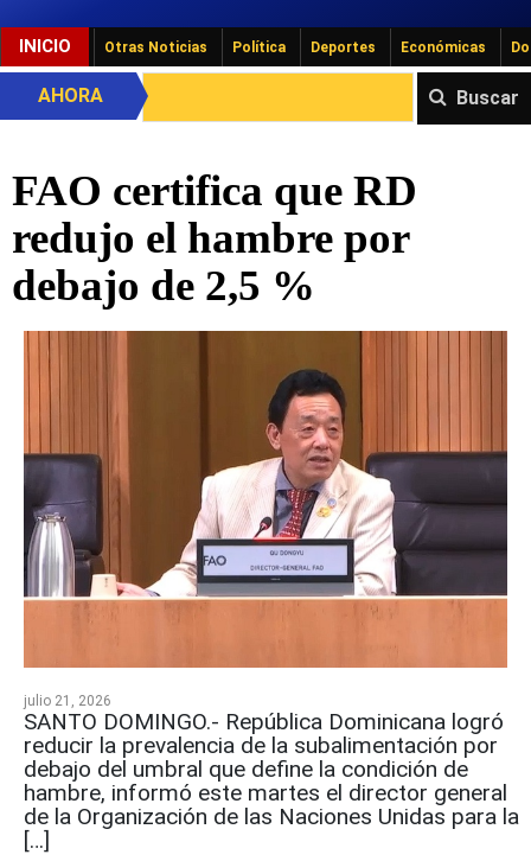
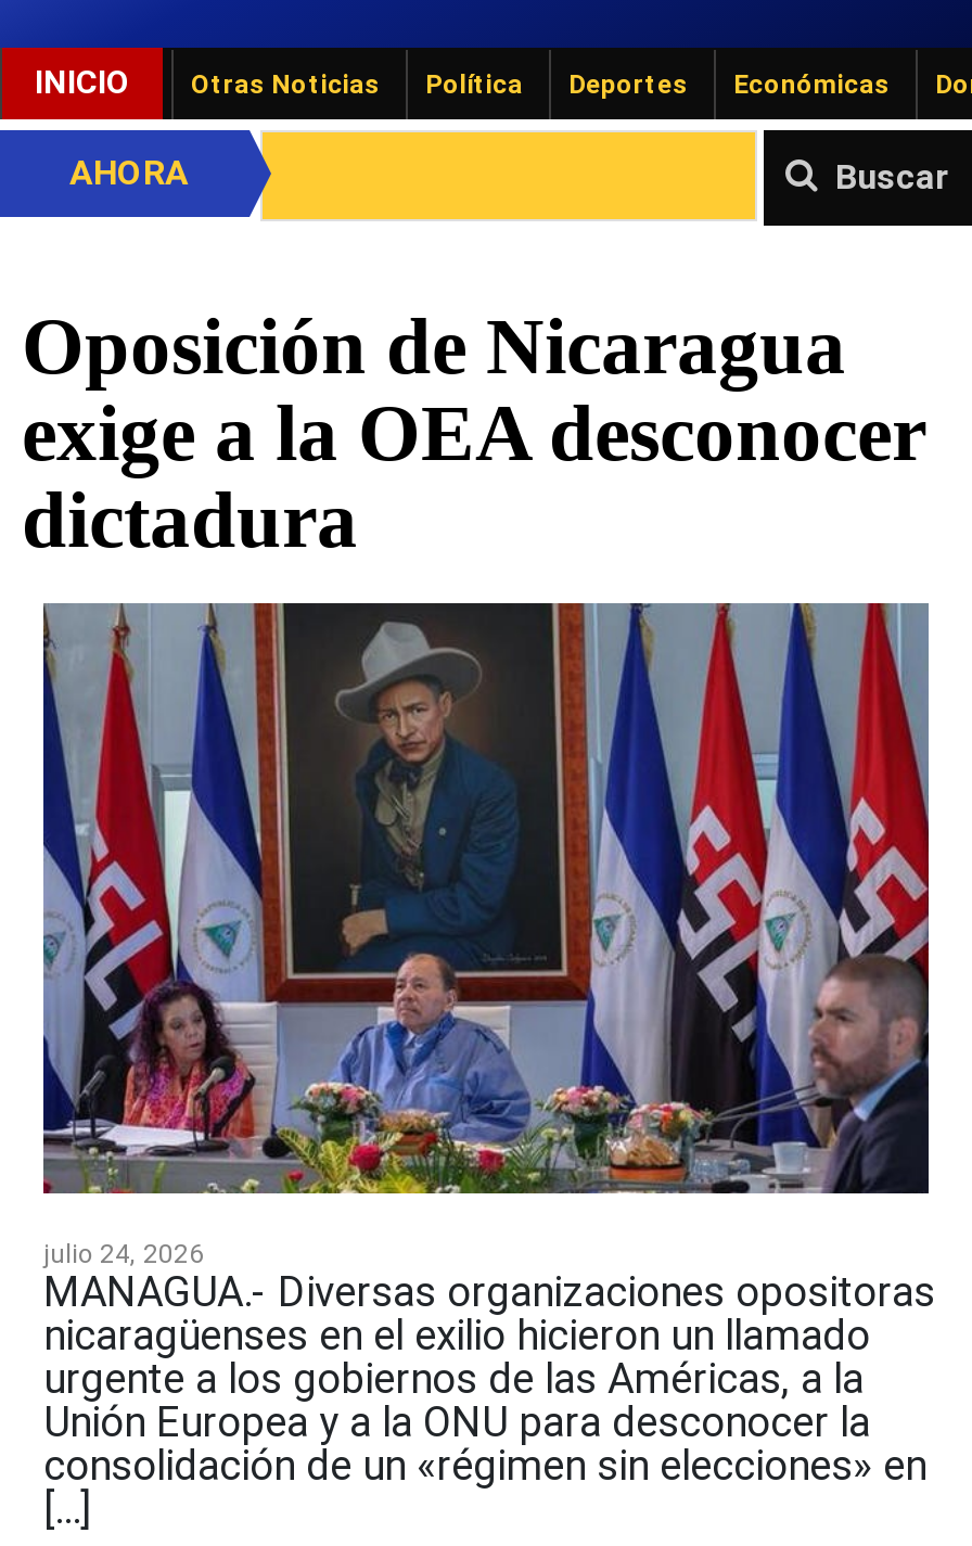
[12,166,417,310] FAO certifica que RD | redujo el hambre por | debajo de 2,5 % -> [22,302,924,564] Oposición de Nicaragua | exige a la OEA desconocer | dictadura
[23,330,519,830] [image] | julio 21, 2026 | SANTO DOMINGO.- República Dominicana logró | reducir la prevalencia de la subalimentación por | debajo del umbral que define la condición de | hambre, informó este martes el director general | de la Organización de las Naciones Unidas para la -> [41,601,935,1492] [image] | julio 24, 2026 | MANAGUA.- Diversas organizaciones opositoras | nicaragüenses en el exilio hicieron un llamado | urgente a los gobiernos de las Américas, a la | Unión Europea y a la ONU para desconocer la | consolidación de un «régimen sin elecciones» en

